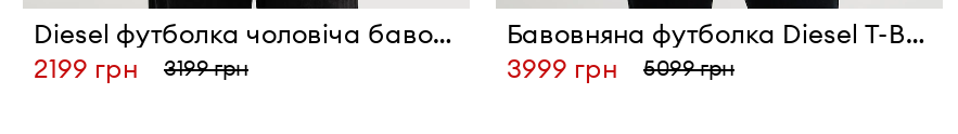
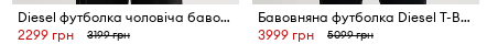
[34,52,138,85] 2199 грн -> [18,27,74,43] 2299 грн

